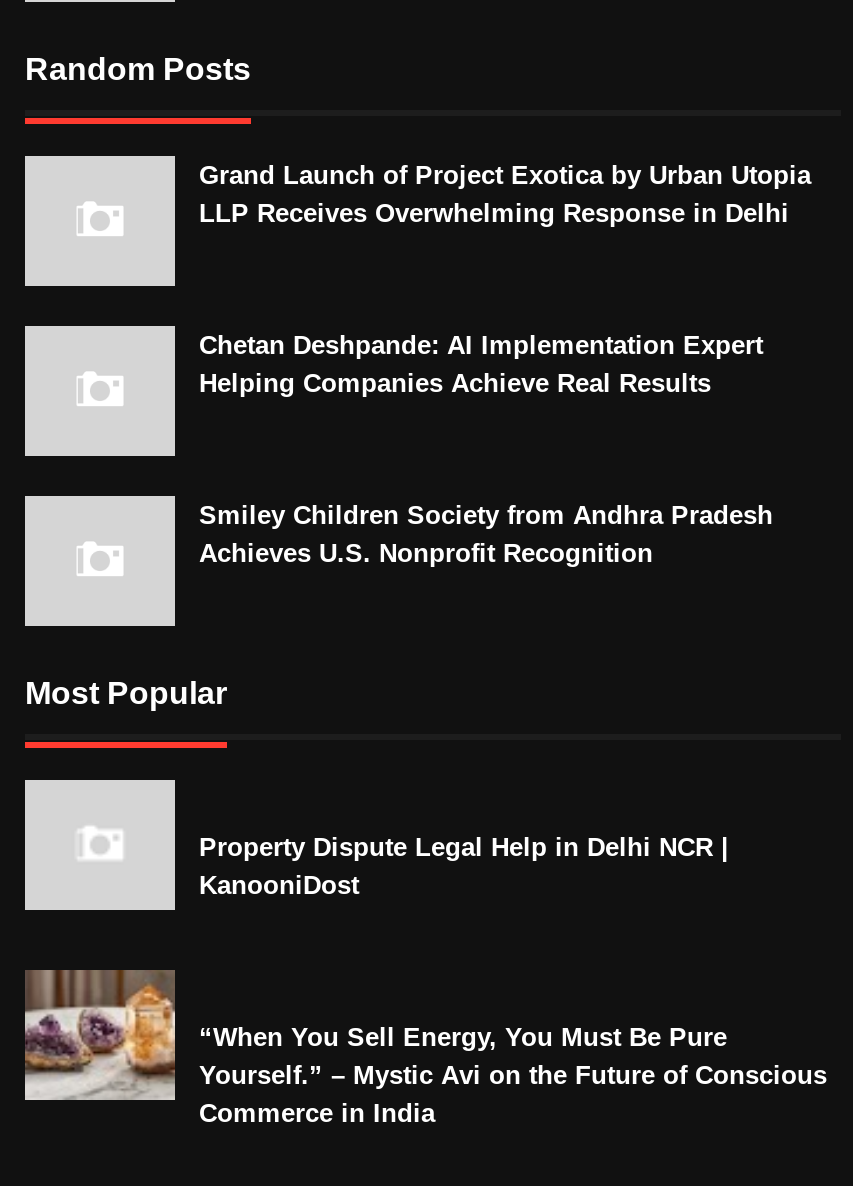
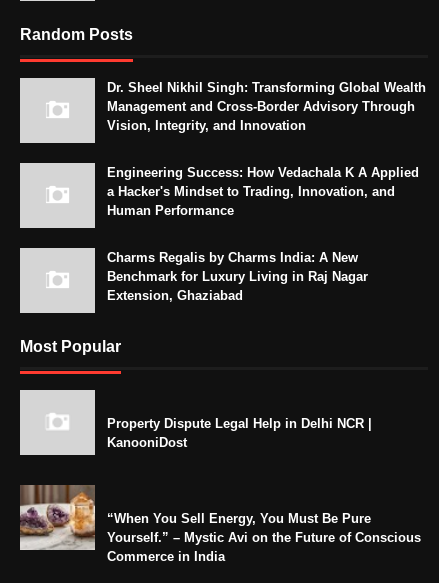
[199,160,811,228] Grand Launch of Project Exotica by Urban Utopia | LLP Receives Overwhelming Response in Delhi -> [107,80,426,133] Dr. Sheel Nikhil Singh: Transforming Global Wealth | Management and Cross-Border Advisory Through | Vision, Integrity, and Innovation
[199,330,763,398] Chetan Deshpande: AI Implementation Expert | Helping Companies Achieve Real Results -> [107,165,419,218] Engineering Success: How Vedachala K A Applied | a Hacker's Mindset to Trading, Innovation, and | Human Performance
[199,500,773,568] Smiley Children Society from Andhra Pradesh | Achieves U.S. Nonprofit Recognition -> [107,250,368,303] Charms Regalis by Charms India: A New | Benchmark for Luxury Living in Raj Nagar | Extension, Ghaziabad

